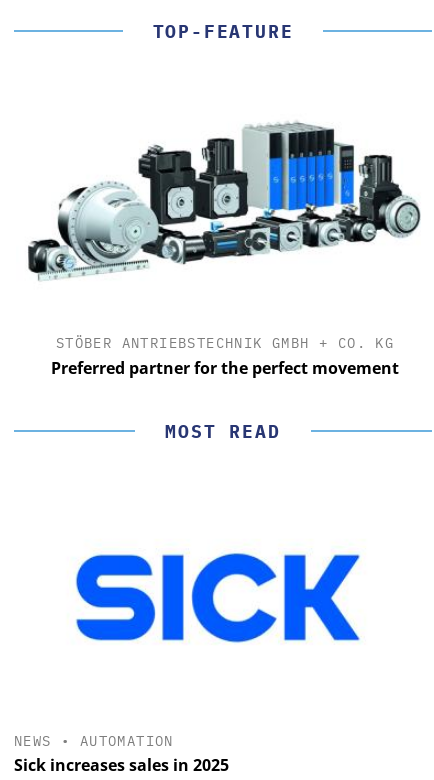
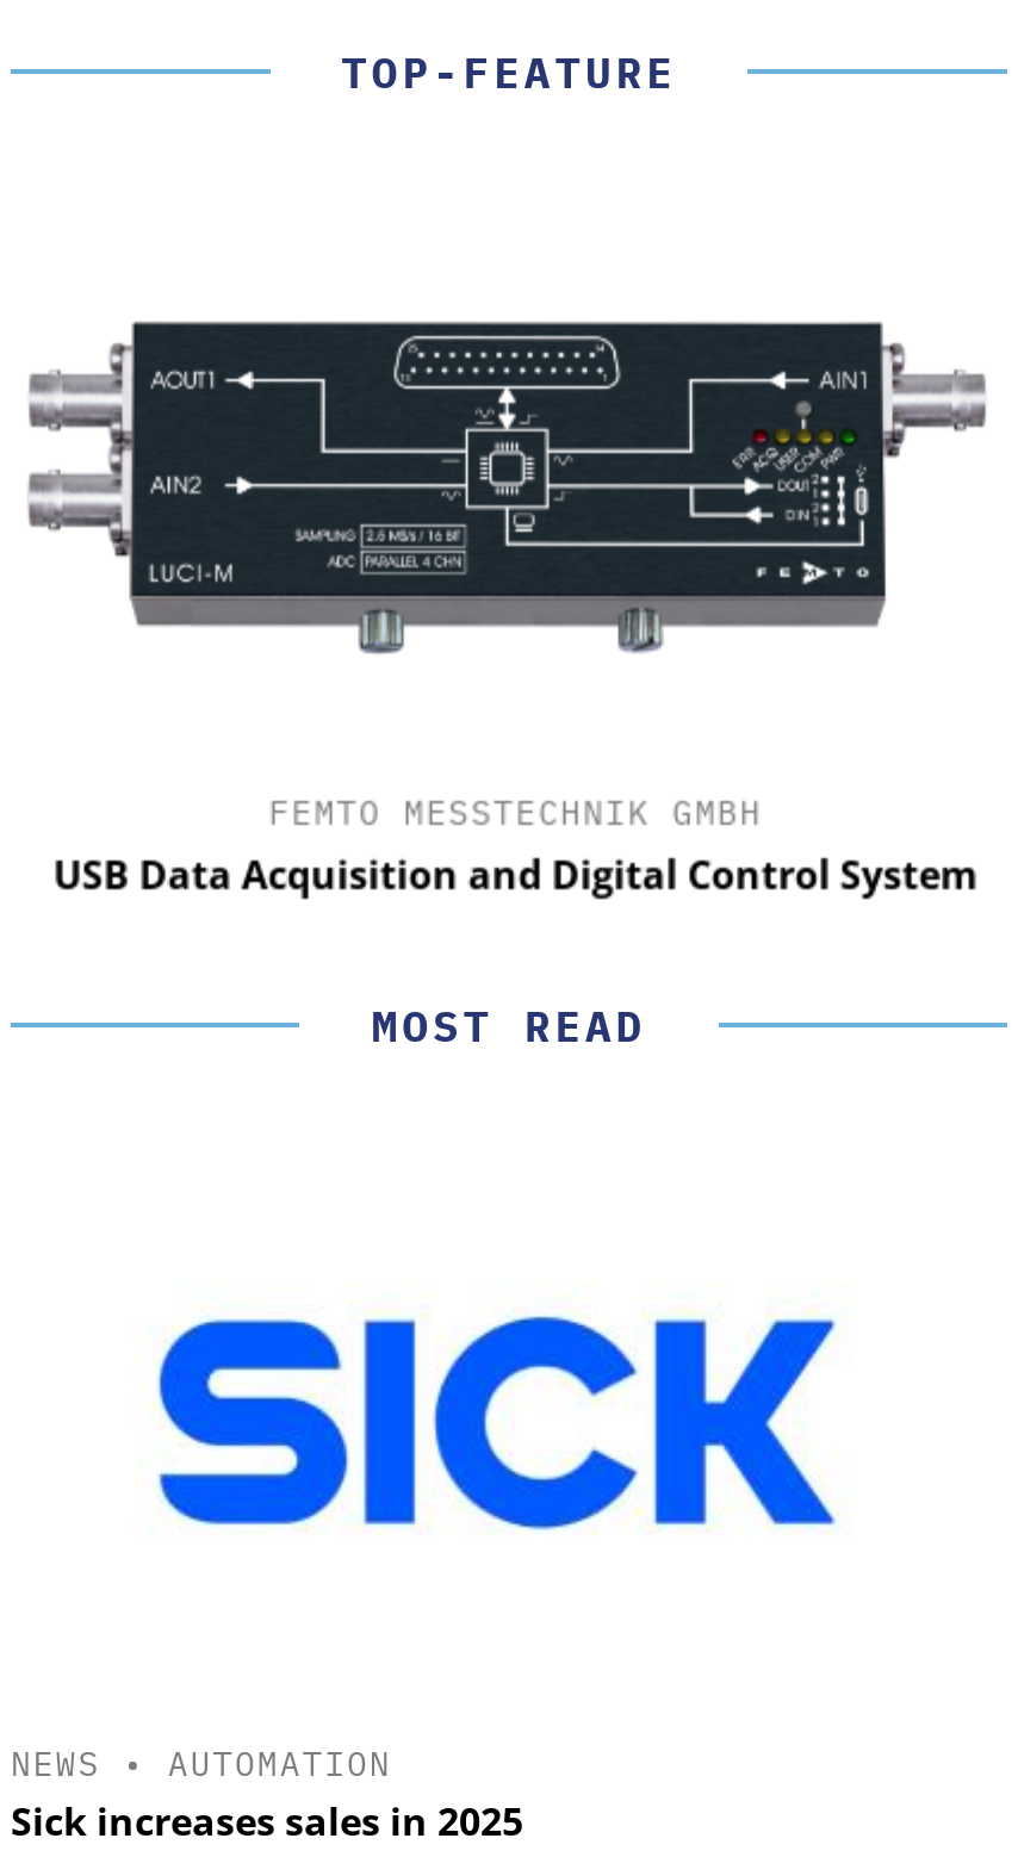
[22,121,423,281] [image] -> [27,288,988,665] [image]
[49,334,397,379] STÖBER ANTRIEBSTECHNIK GMBH + CO. KG | Preferred partner for the perfect movement -> [46,793,972,900] FEMTO MESSTECHNIK GMBH | USB Data Acquisition and Digital Control System

